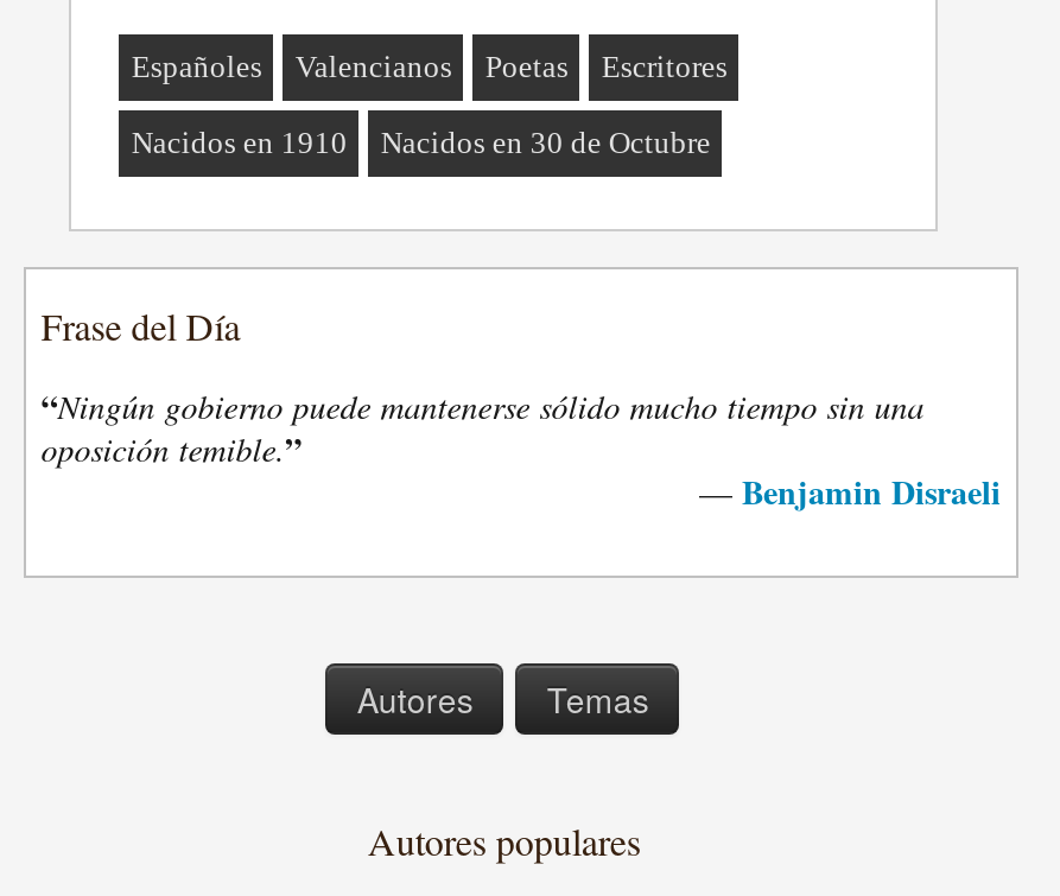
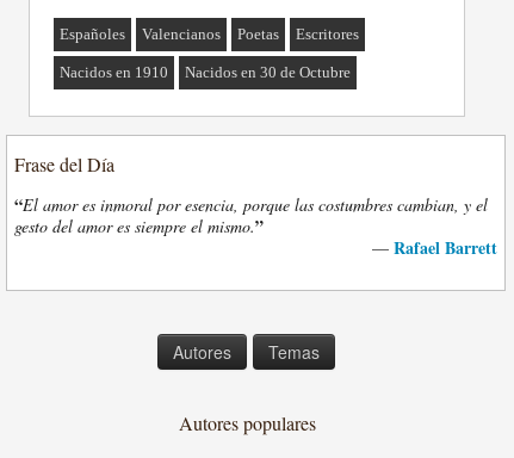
[41,381,1001,517] “Ningún gobierno puede mantenerse sólido mucho tiempo sin una | oposición temible.” | — Benjamin Disraeli -> [15,192,497,260] “El amor es inmoral por esencia, porque las costumbres cambian, y el | gesto del amor es siempre el mismo.” | — Rafael Barrett

